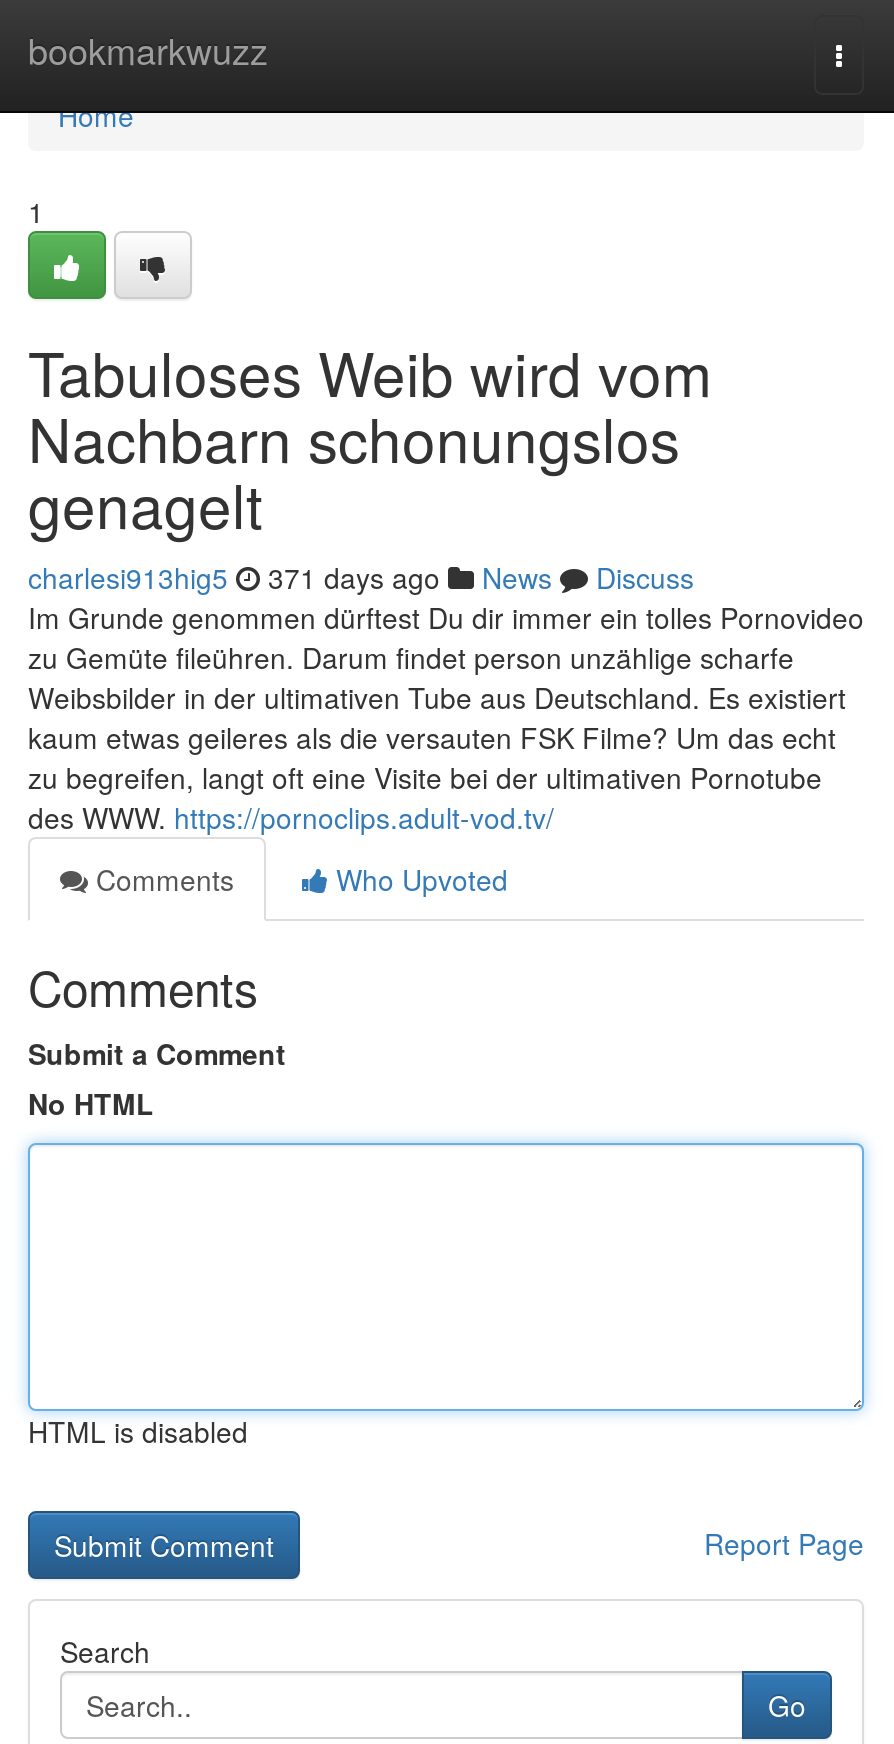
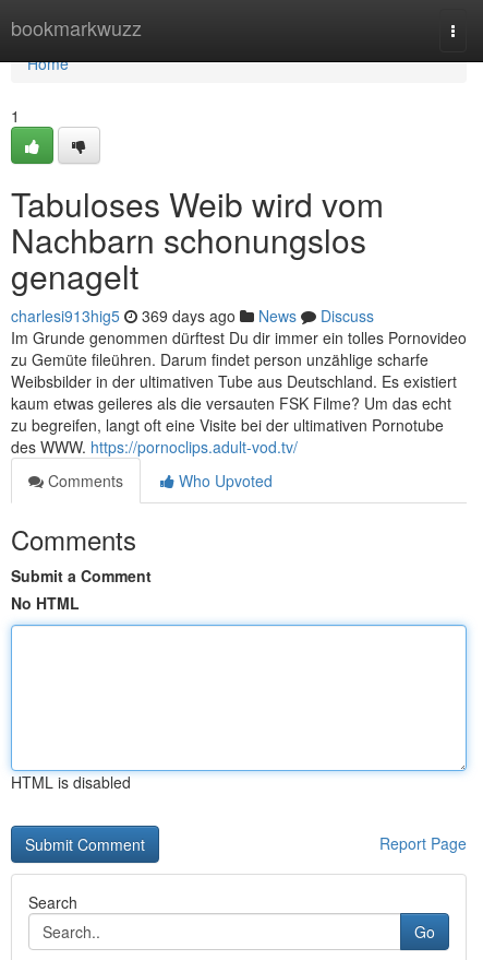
[28,557,694,597] charlesi913hig5 371 days ago News Discuss -> [11,305,374,327] charlesi913hig5 369 days ago News Discuss

